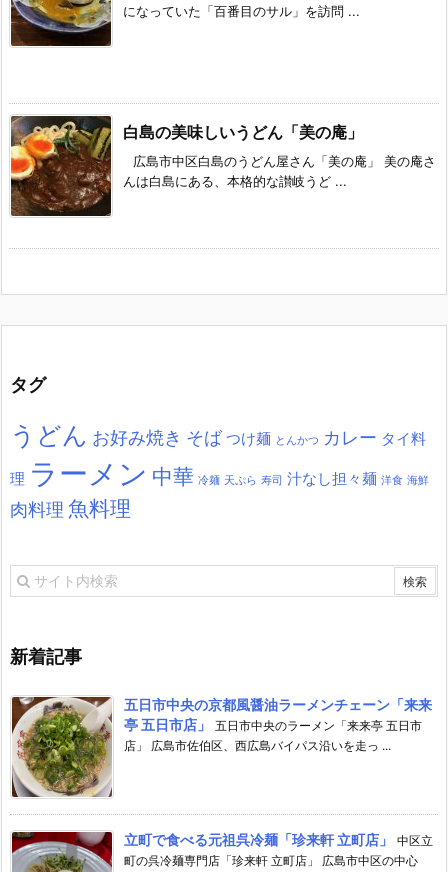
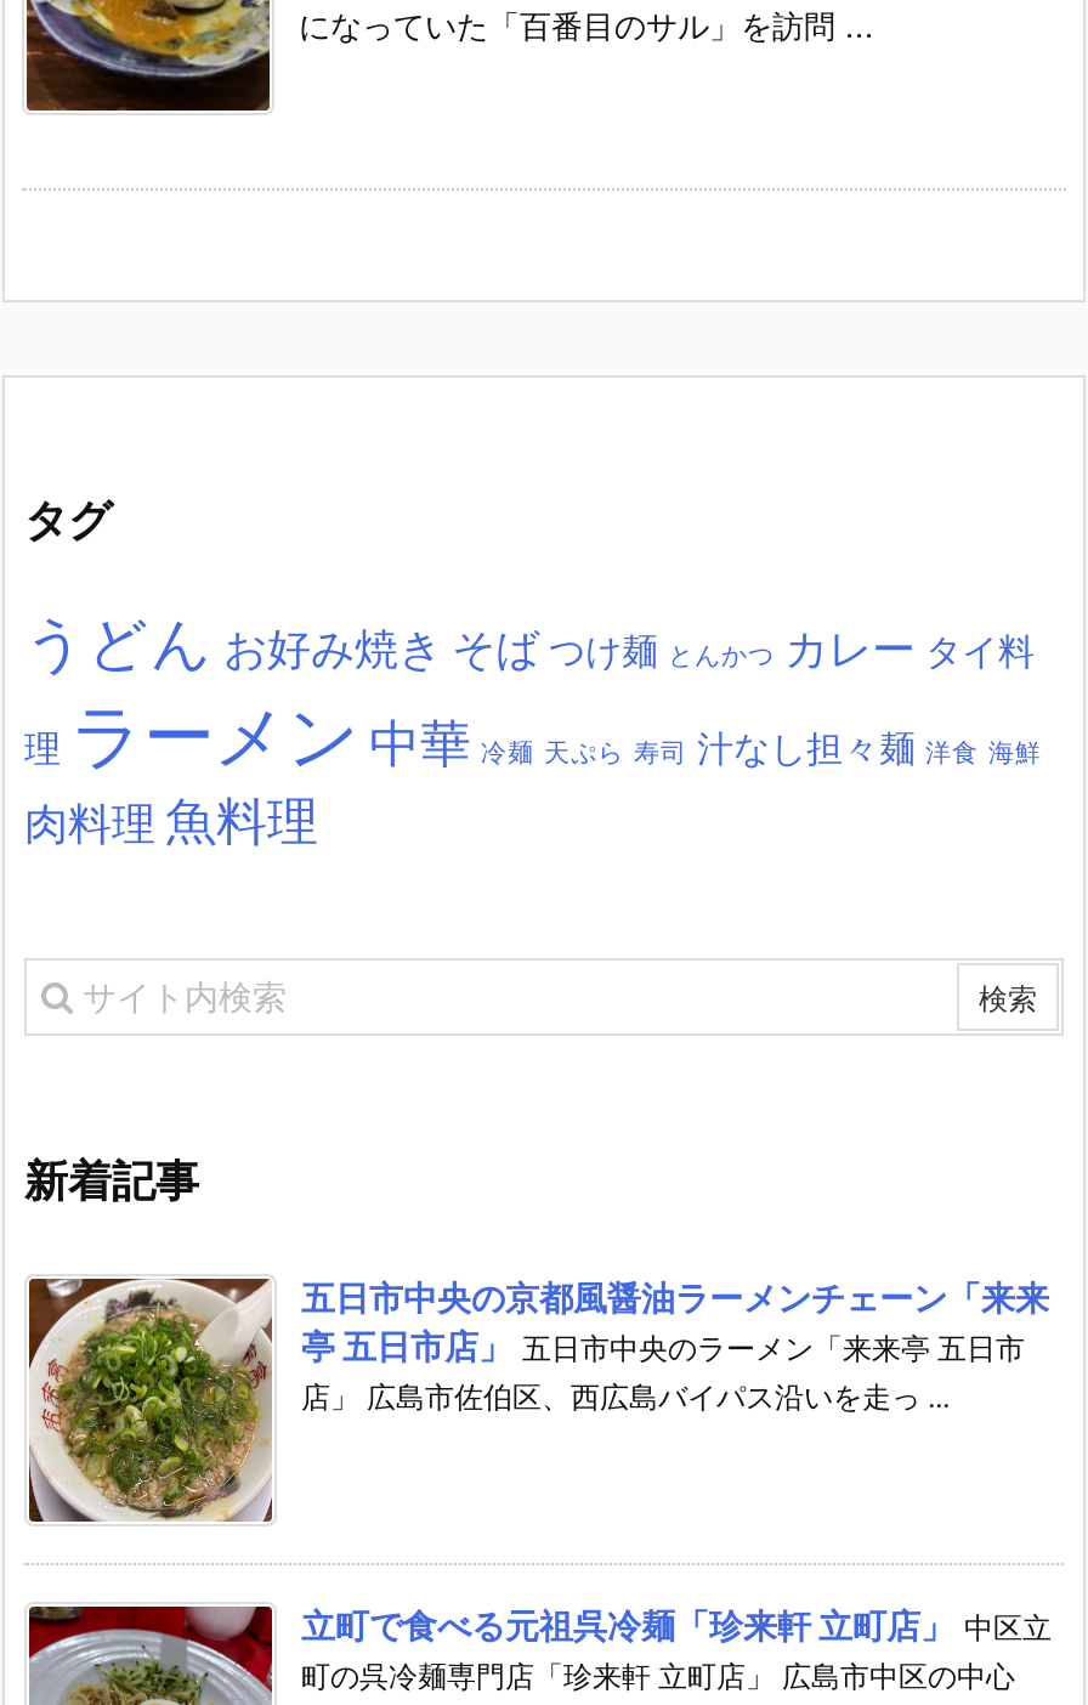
[10,115,436,217] [image] | 白島の美味しいうどん「美の庵」 | 広島市中区白島のうどん屋さん「美の庵」 美の庵さ | んは白島にある、本格的な讃岐うど ... -> none

